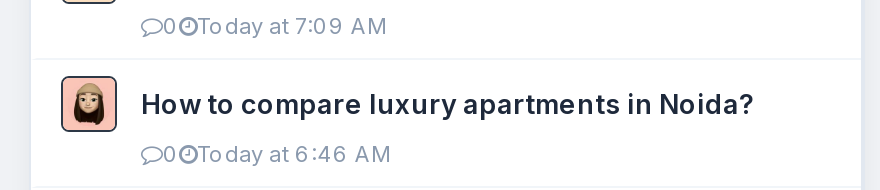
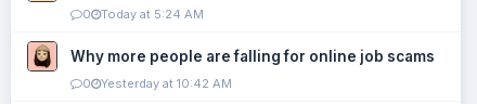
[163,12,387,40] 0 Today at 7:09 AM -> [82,6,204,22] 0 Today at 5:24 AM
[141,88,753,120] How to compare luxury apartments in Noida? -> [70,48,435,65] Why more people are falling for online job scams
[197,140,391,168] Today at 6:46 AM -> [101,76,232,91] Yesterday at 10:42 AM

